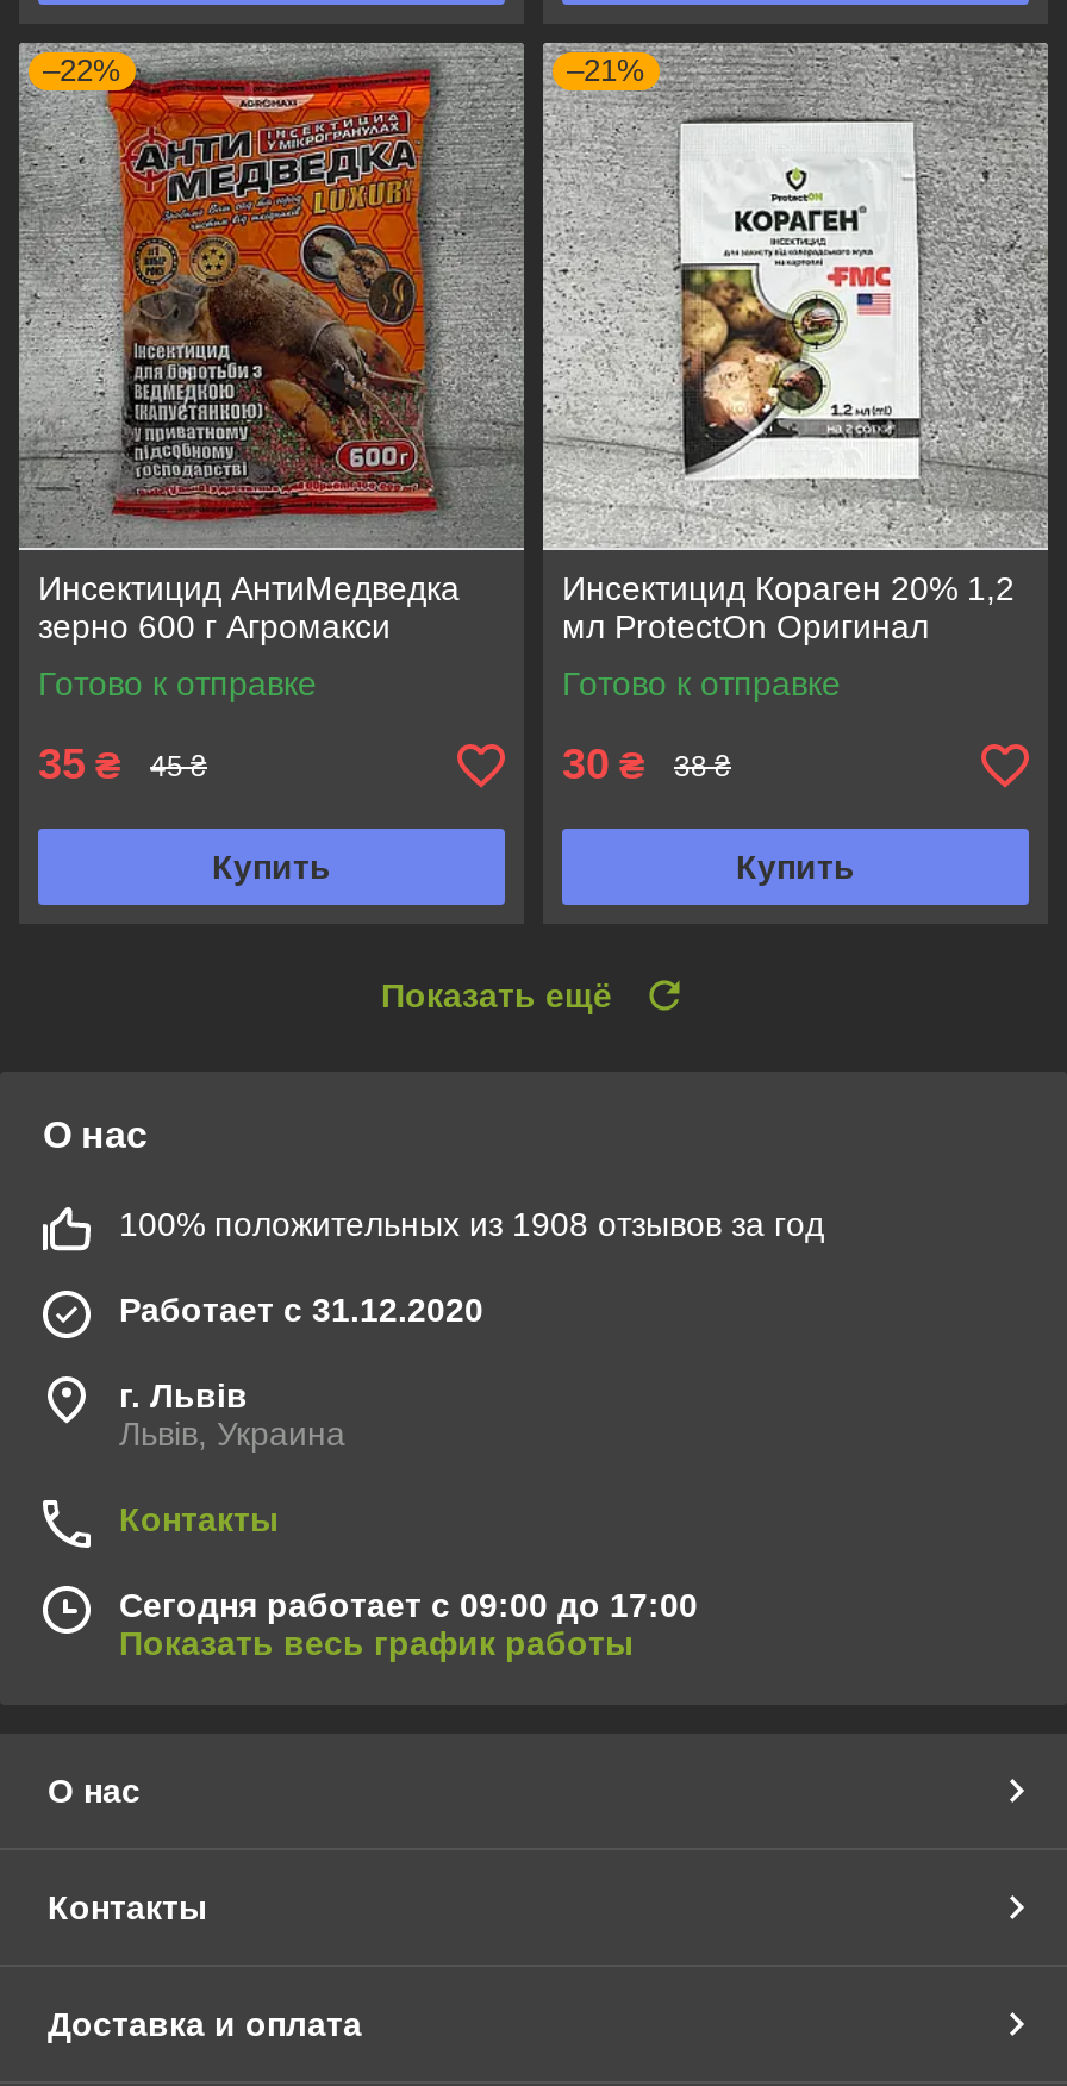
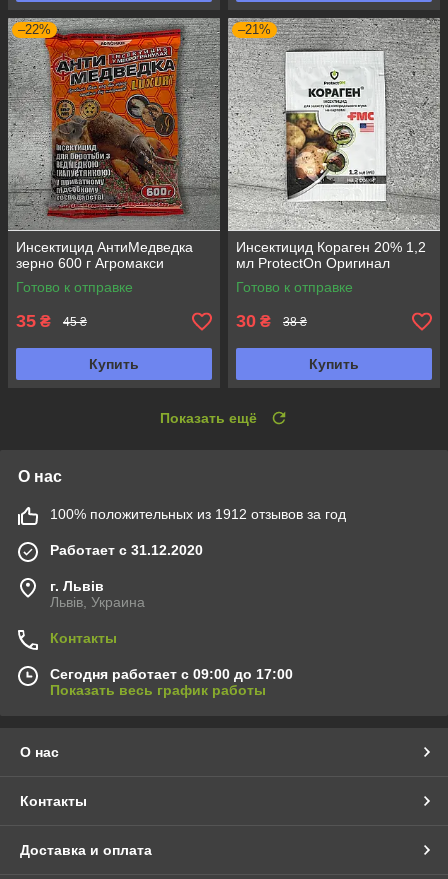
[119,1206,824,1244] 100% положительных из 1908 отзывов за год -> [50,506,346,522] 100% положительных из 1912 отзывов за год

